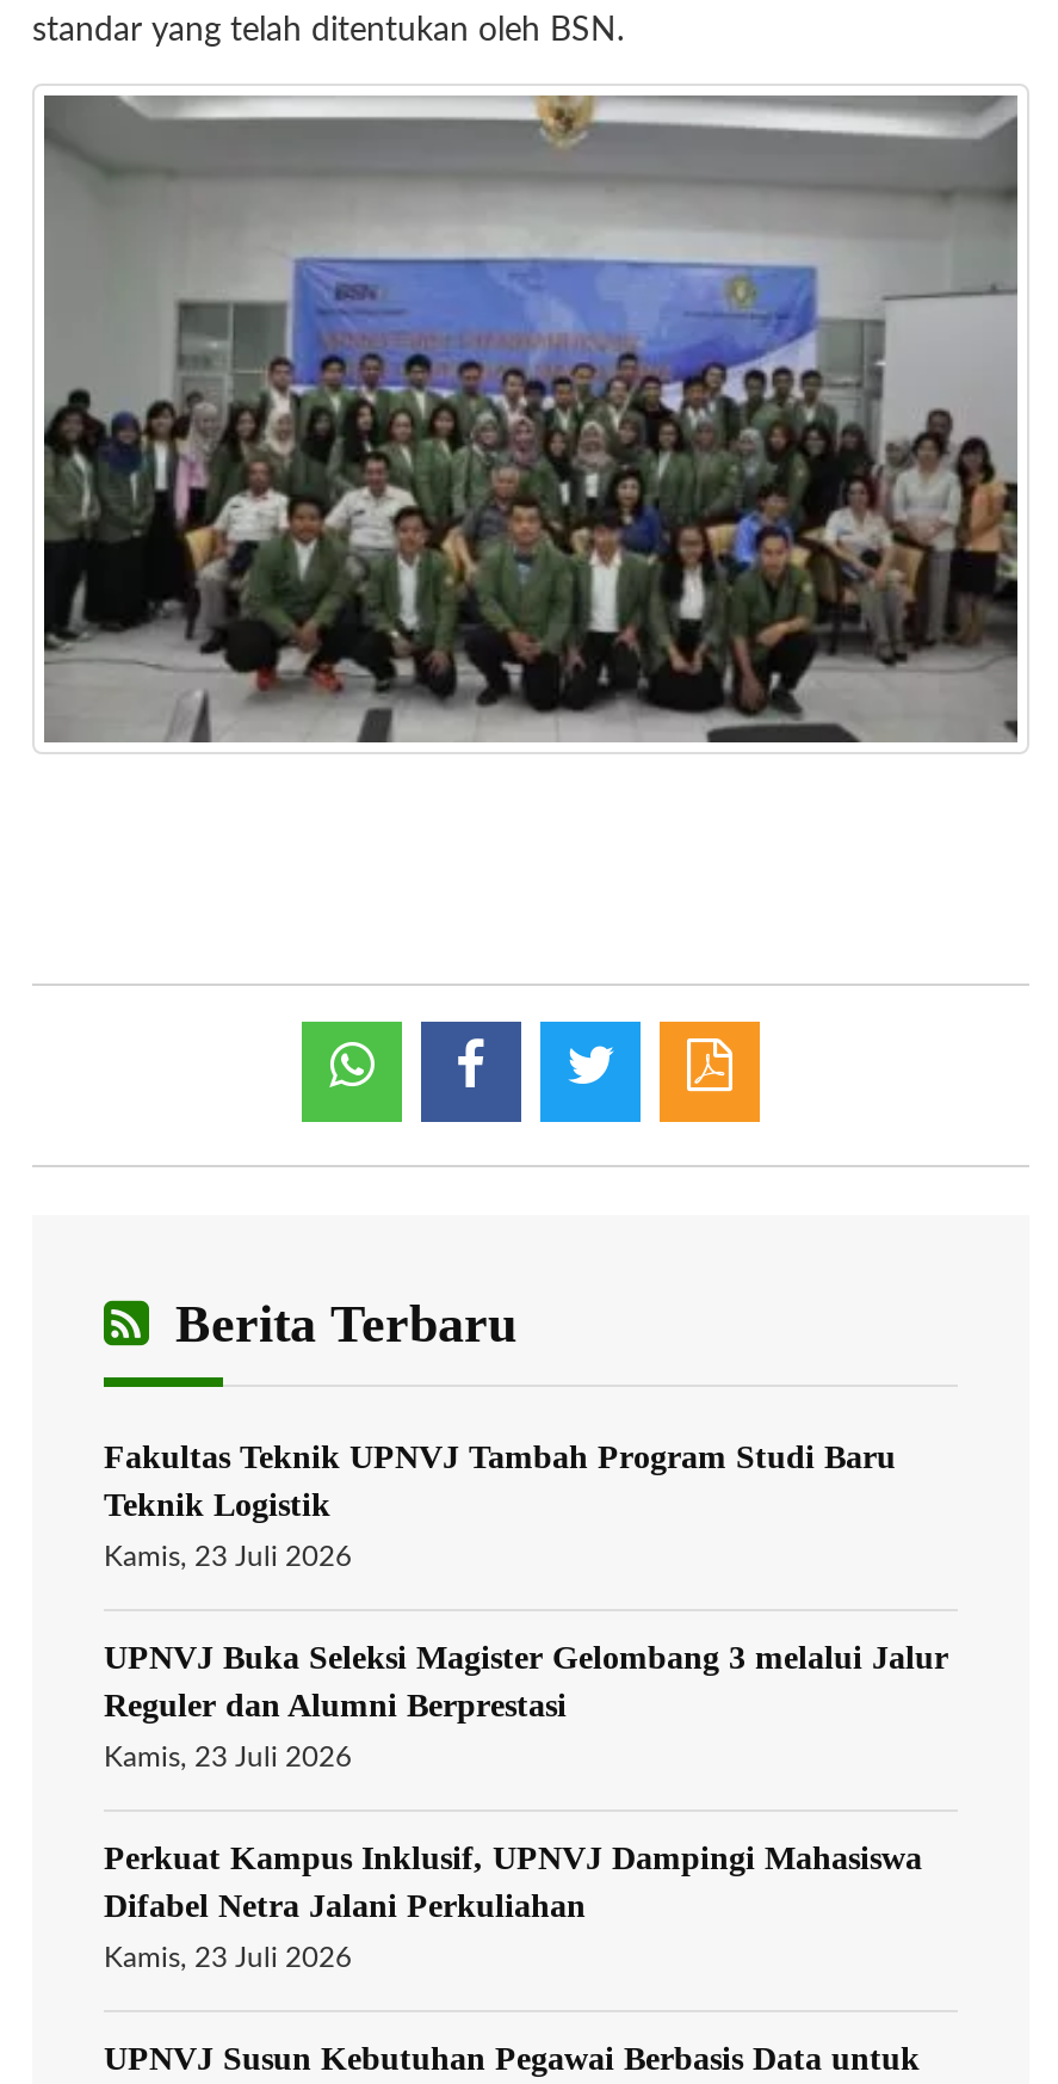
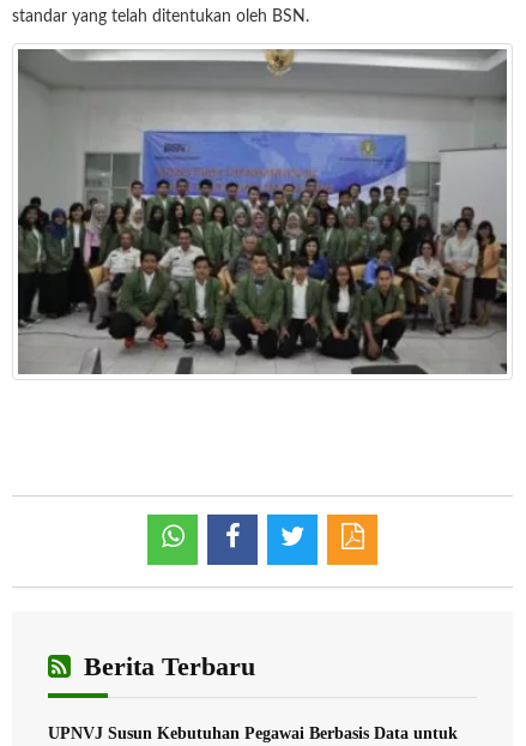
[104,1439,948,1972] Fakultas Teknik UPNVJ Tambah Program Studi Baru | Teknik Logistik | Kamis, 23 Juli 2026 | UPNVJ Buka Seleksi Magister Gelombang 3 melalui Jalur | Reguler dan Alumni Berprestasi | Kamis, 23 Juli 2026 | Perkuat Kampus Inklusif, UPNVJ Dampingi Mahasiswa | Difabel Netra Jalani Perkuliahan | Kamis, 23 Juli 2026 -> none

